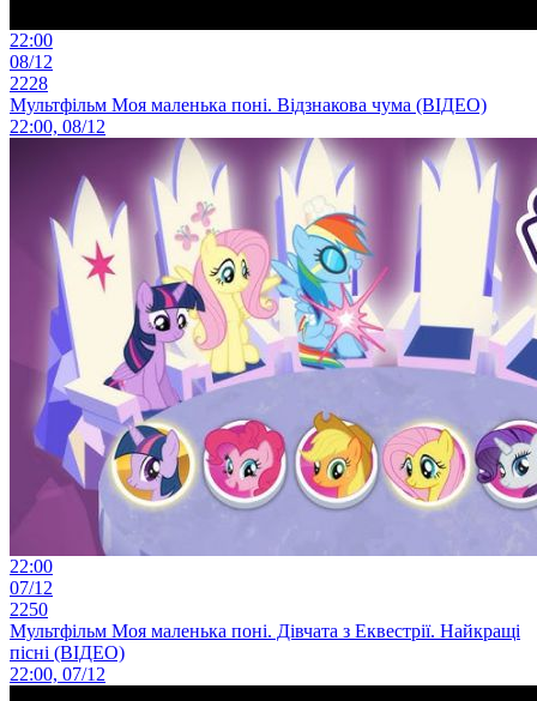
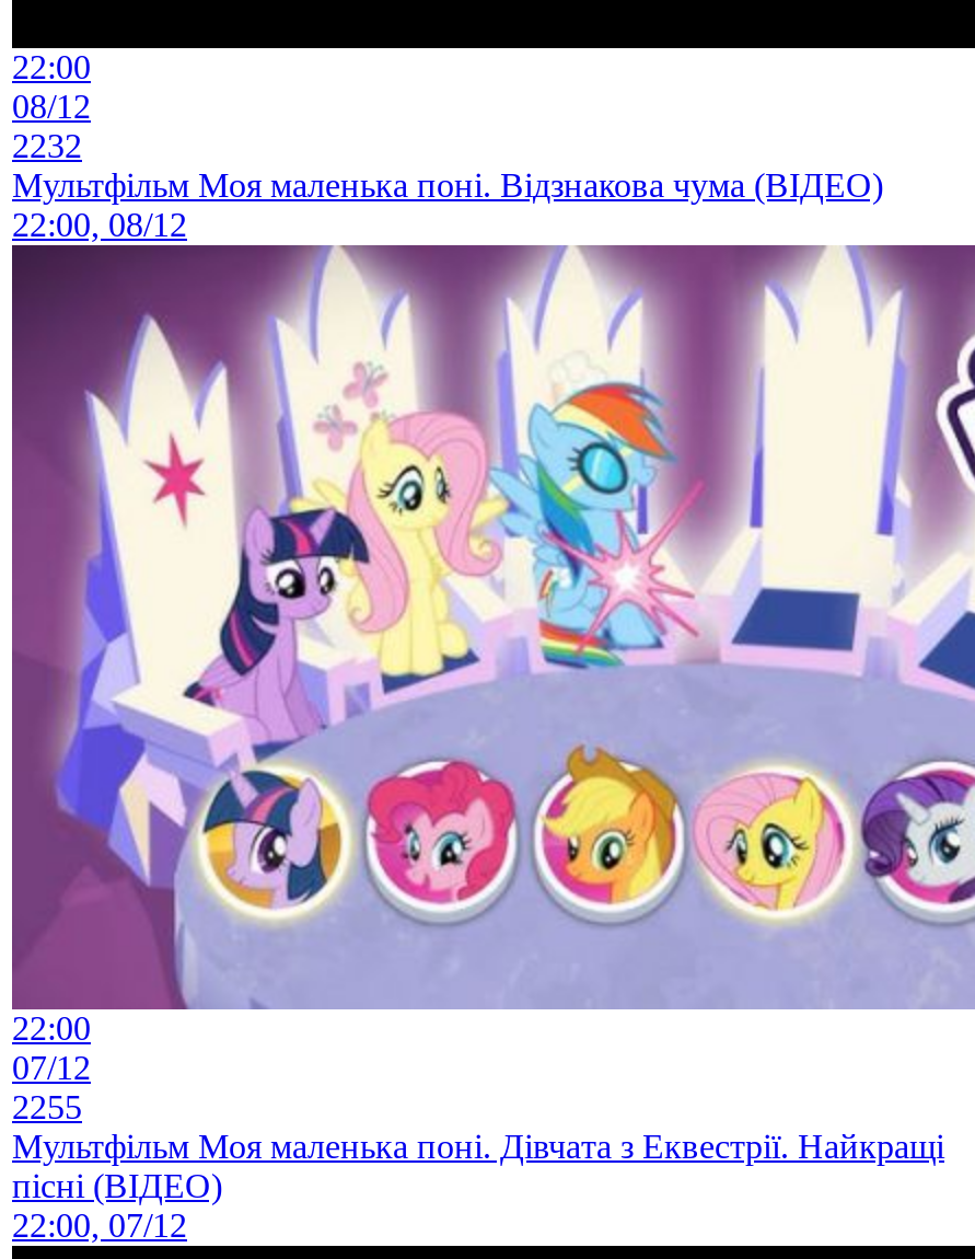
[10,73,48,93] 2228 -> [12,126,82,164] 2232
[10,599,48,619] 2250 -> [12,1088,82,1125] 2255

